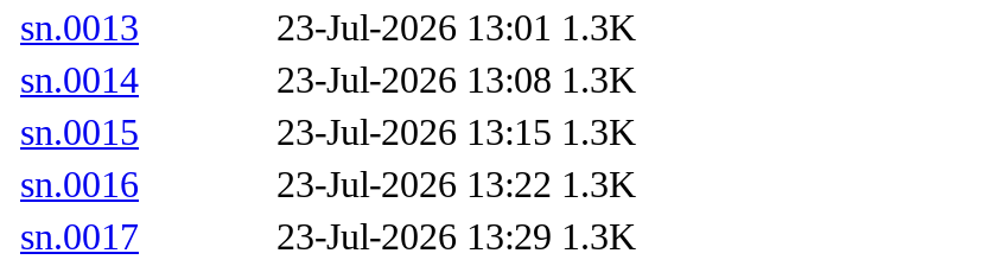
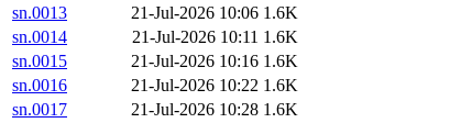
[276,8,637,48] 23-Jul-2026 13:01 1.3K -> [131,4,298,22] 21-Jul-2026 10:06 1.6K
[276,60,637,101] 23-Jul-2026 13:08 1.3K -> [132,28,298,47] 21-Jul-2026 10:11 1.6K
[276,113,637,153] 23-Jul-2026 13:15 1.3K -> [131,52,298,71] 21-Jul-2026 10:16 1.6K
[276,165,637,205] 23-Jul-2026 13:22 1.3K -> [131,76,298,95] 21-Jul-2026 10:22 1.6K
[276,217,637,257] 23-Jul-2026 13:29 1.3K -> [131,100,298,119] 21-Jul-2026 10:28 1.6K

